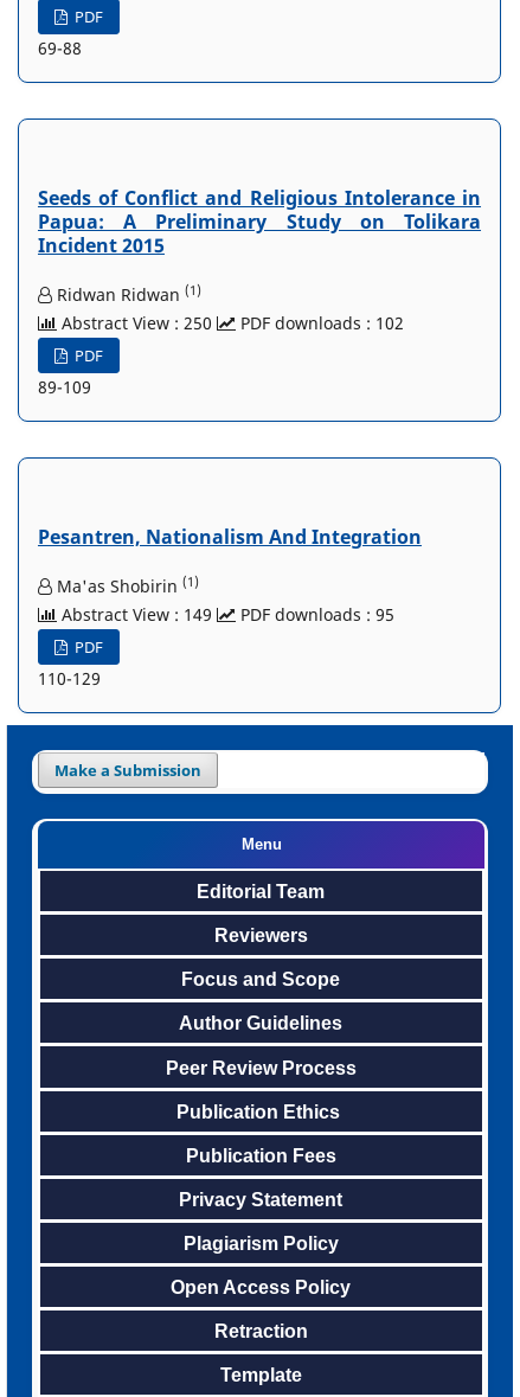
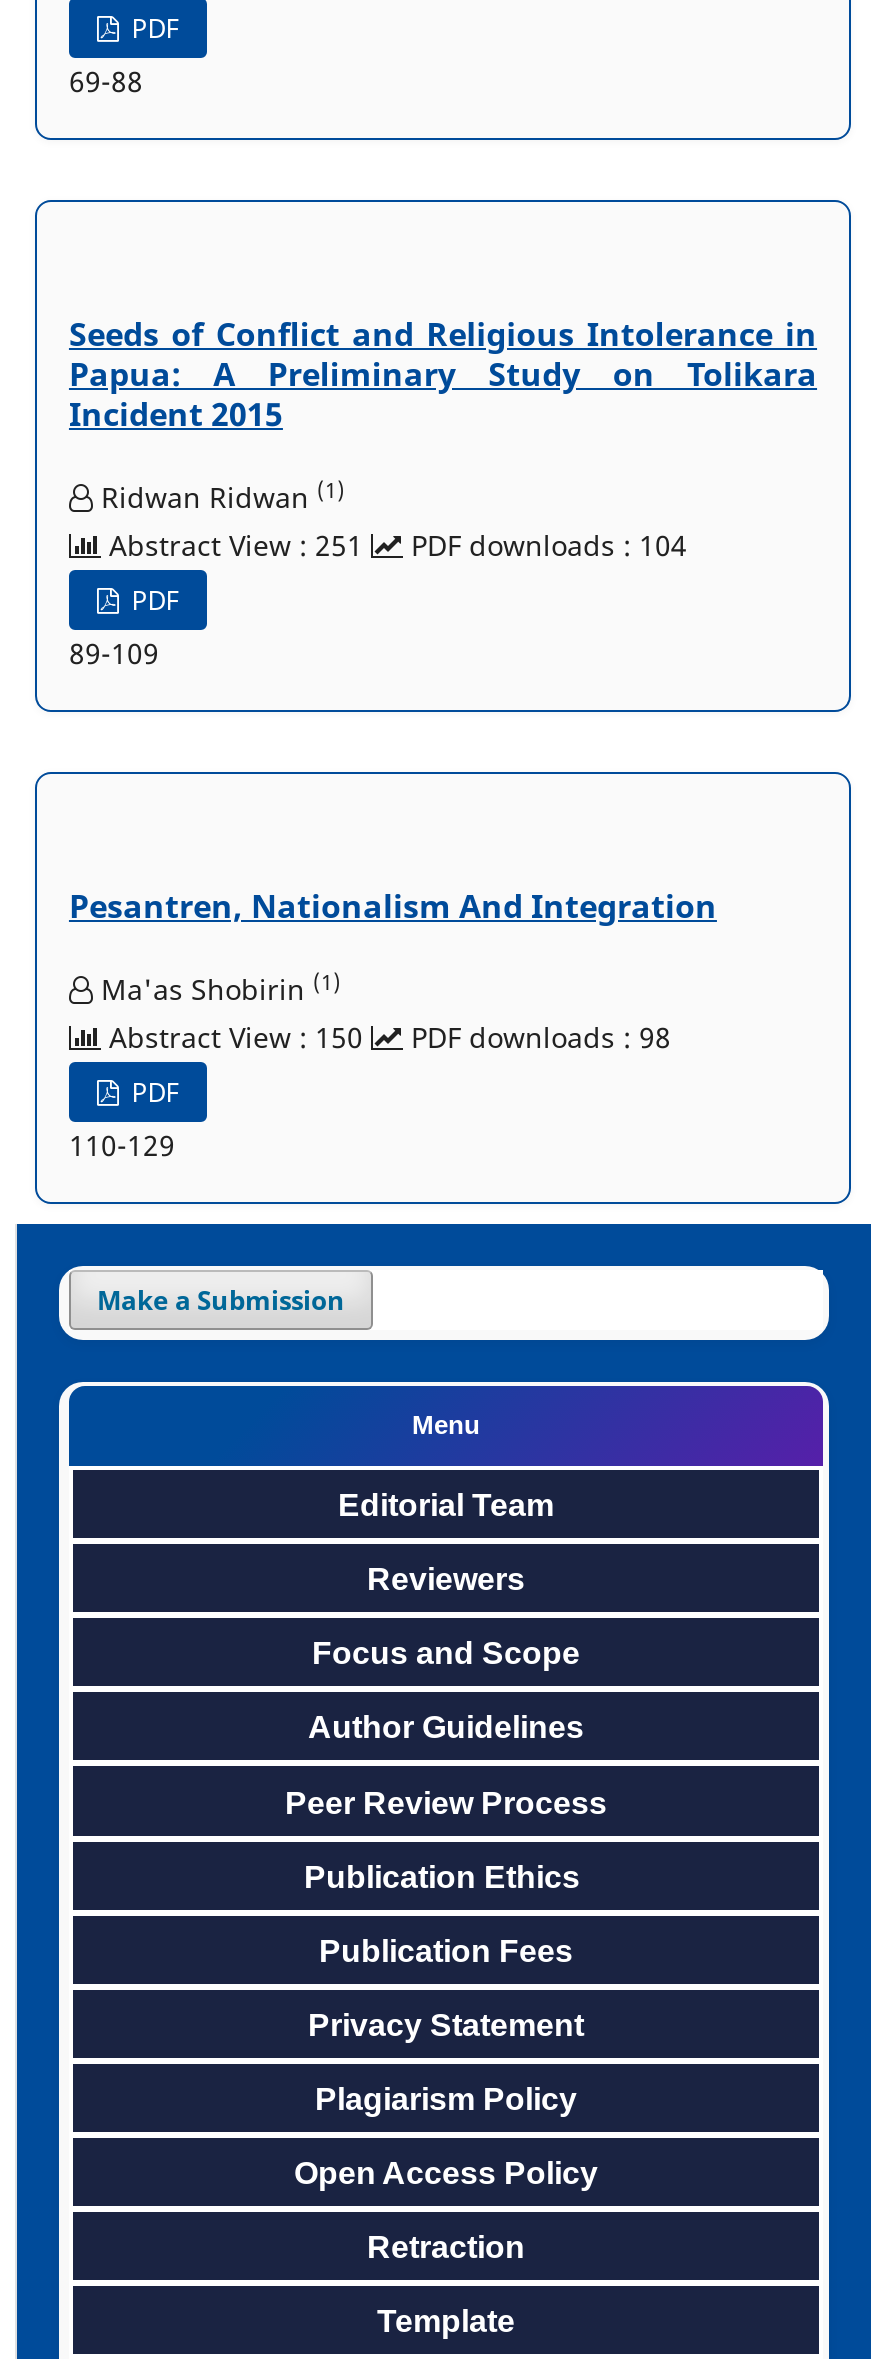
[57,312,217,334] Abstract View : 250 -> [101,526,371,564] Abstract View : 251
[236,312,404,334] PDF downloads : 102 -> [403,526,687,564] PDF downloads : 104
[57,603,217,626] Abstract View : 149 -> [101,1018,371,1056] Abstract View : 150
[236,603,394,626] PDF downloads : 95 -> [403,1018,671,1056] PDF downloads : 98

